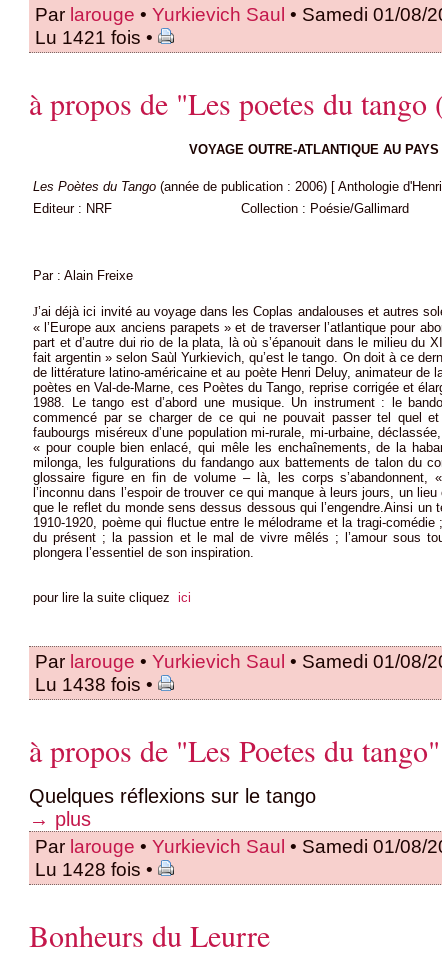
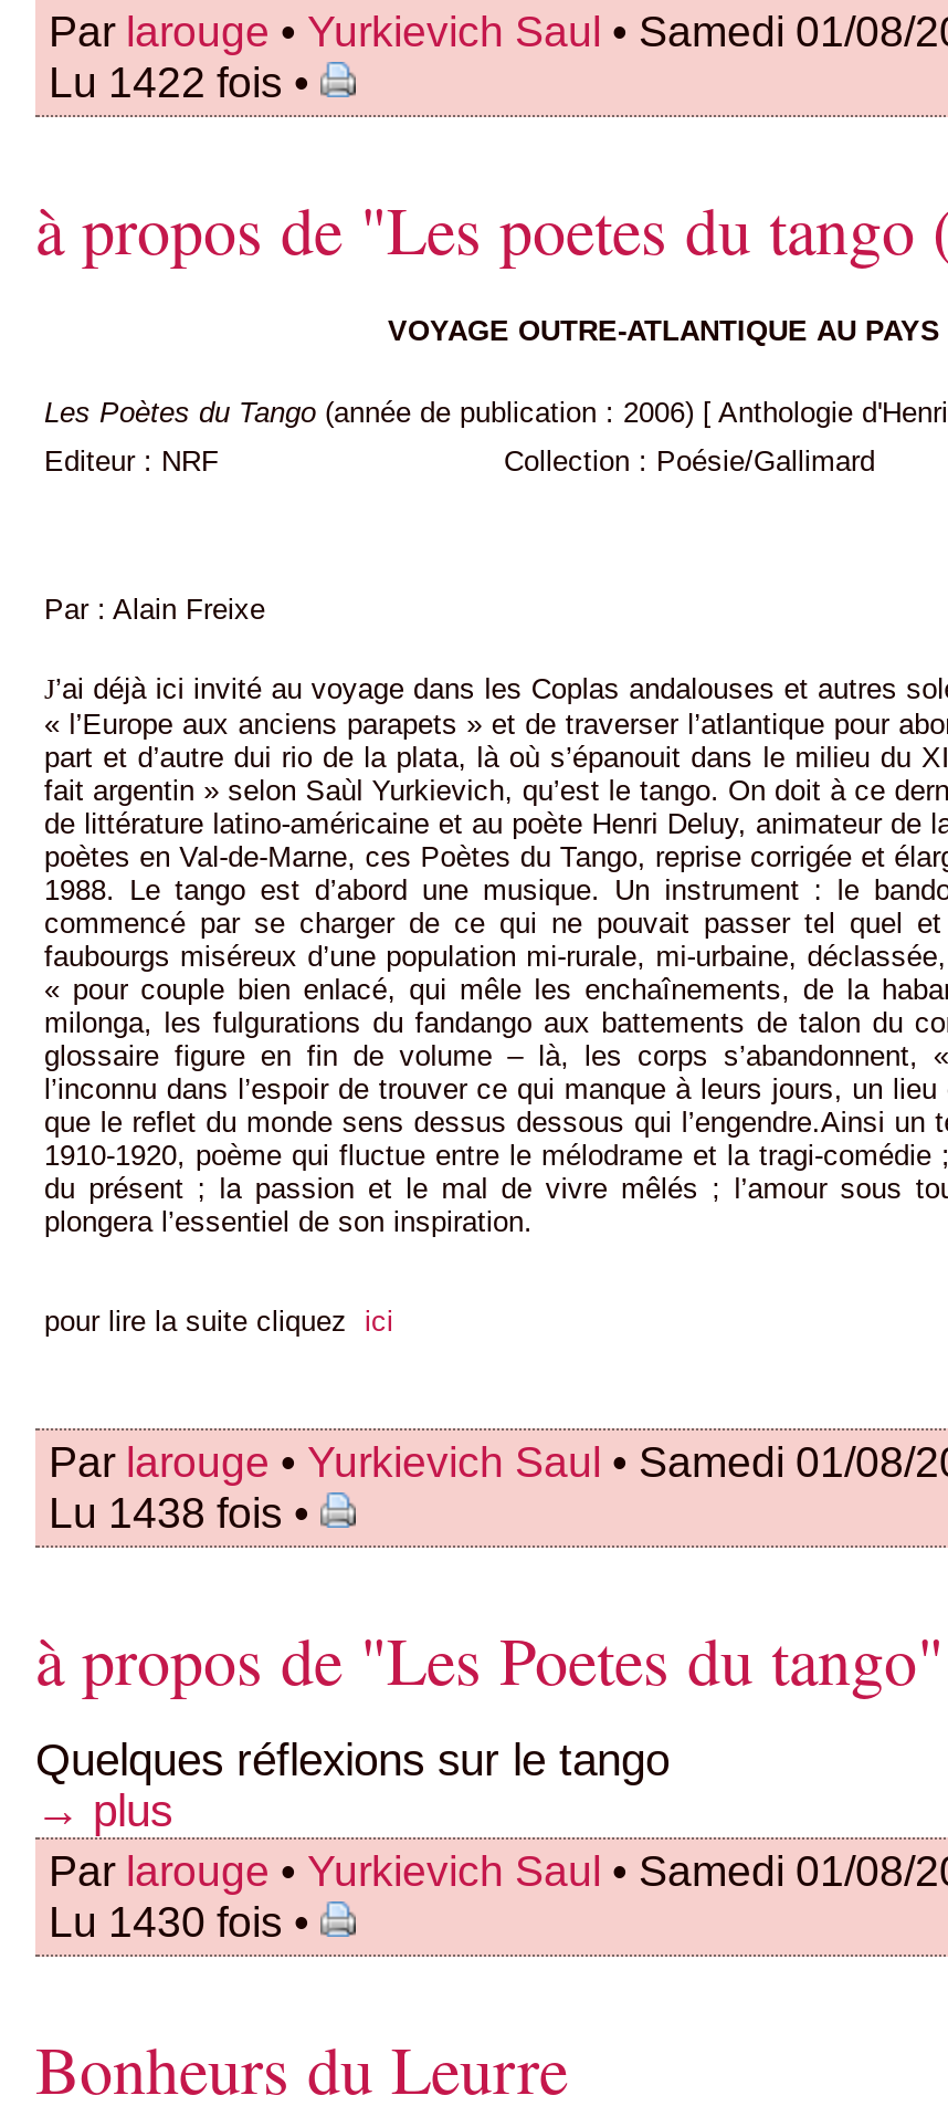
[35,26,158,48] Lu 1421 fois • -> [49,58,320,107] Lu 1422 fois •
[35,858,158,880] Lu 1428 fois • -> [49,1897,320,1946] Lu 1430 fois •

